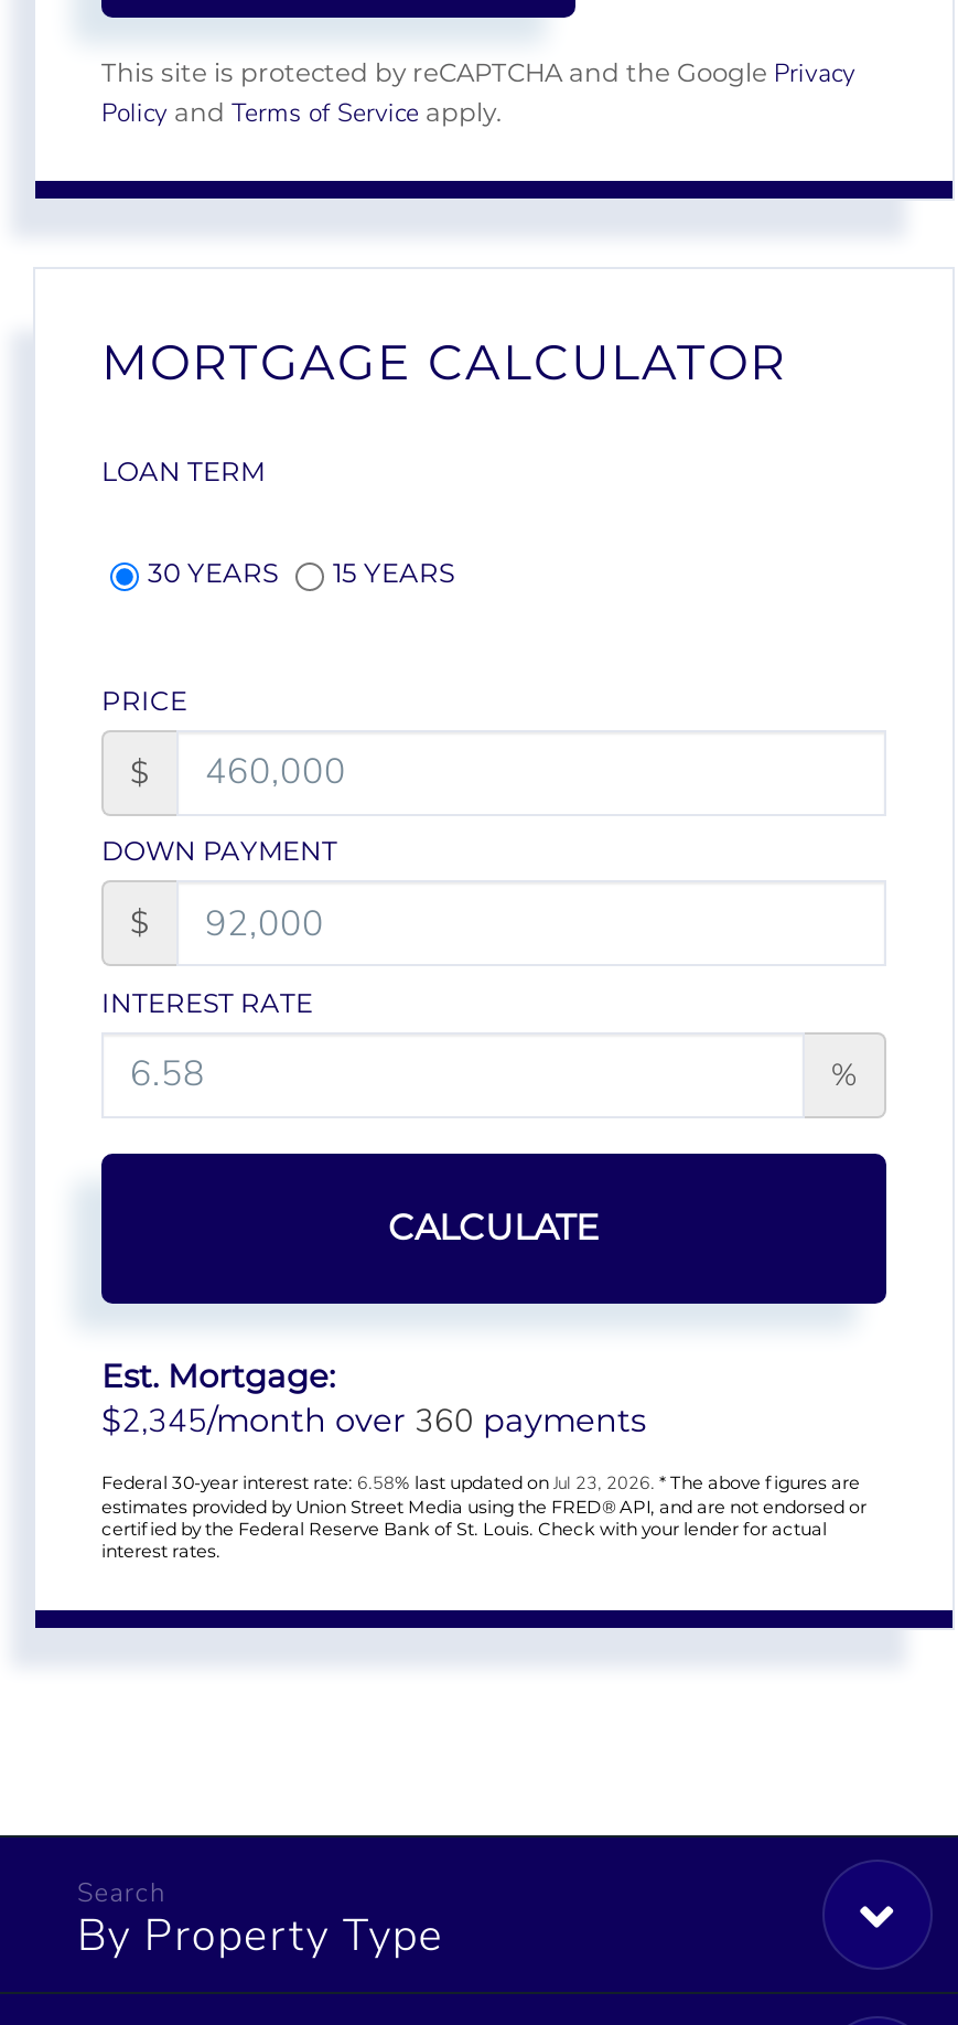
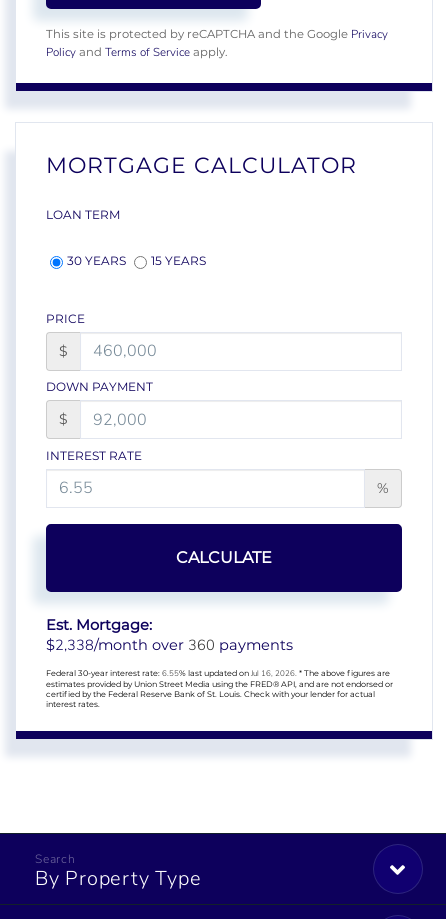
[101,1399,646,1443] $2,345/month over 360 payments -> [46,635,293,655] $2,338/month over 360 payments
[101,1472,860,1496] Federal 30-year interest rate: 6.58% last updated on Jul 23, 2026. * The above figures are -> [46,668,390,679] Federal 30-year interest rate: 6.55% last updated on Jul 16, 2026. * The above figures are

